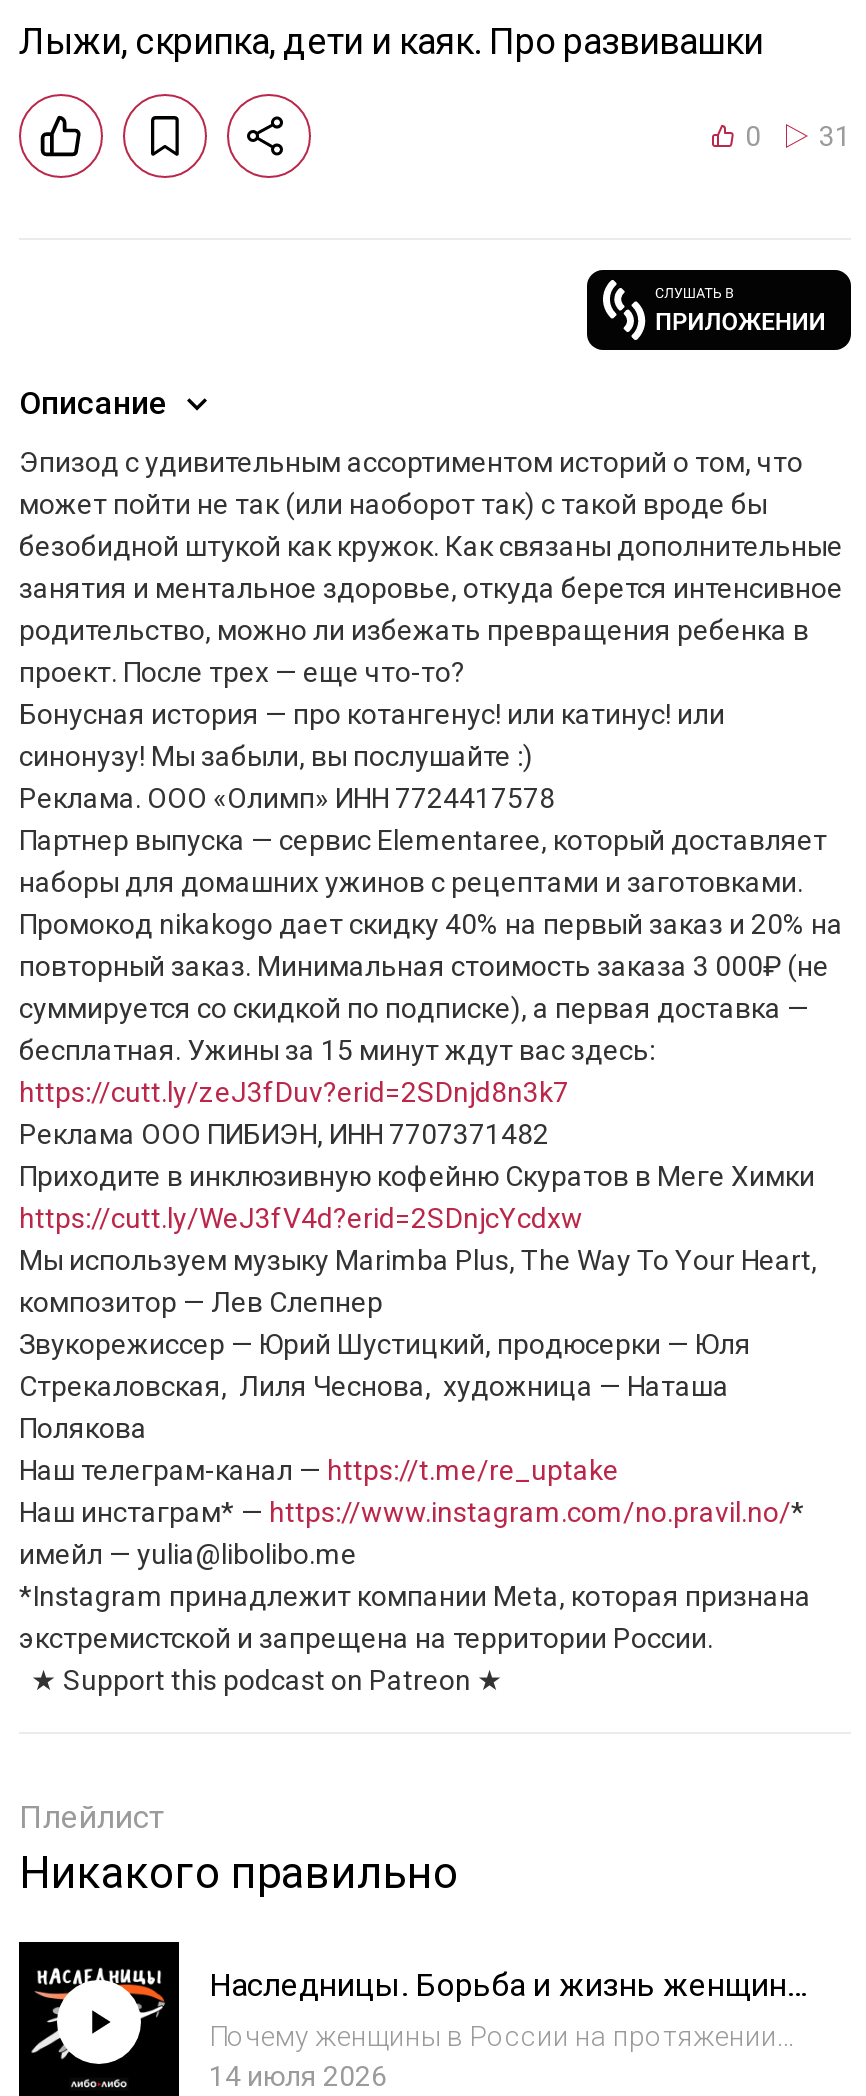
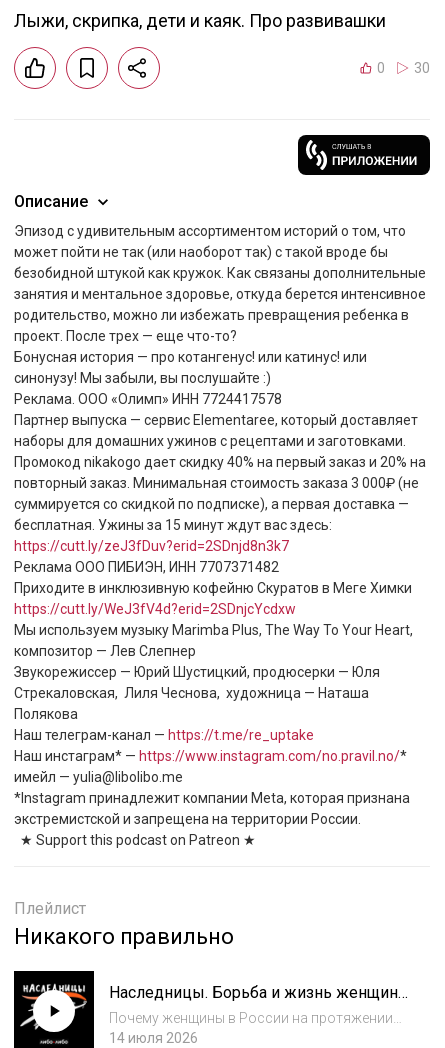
[745,119,851,151] 0 31 -> [377,59,430,75] 0 30

